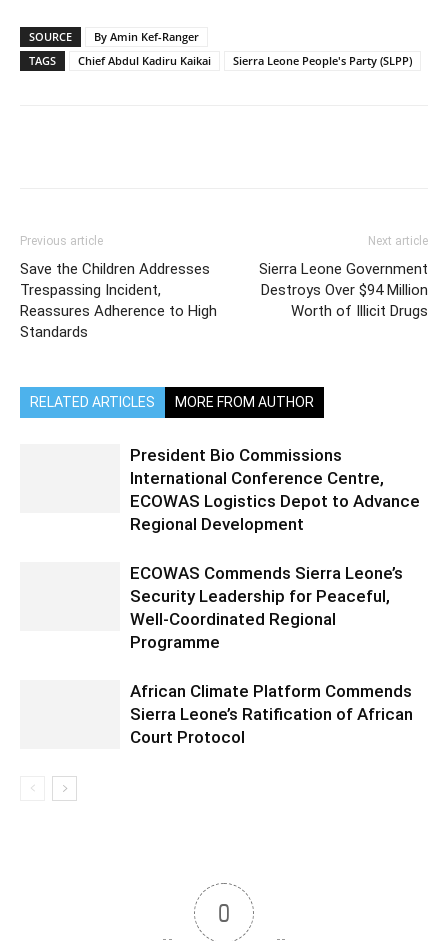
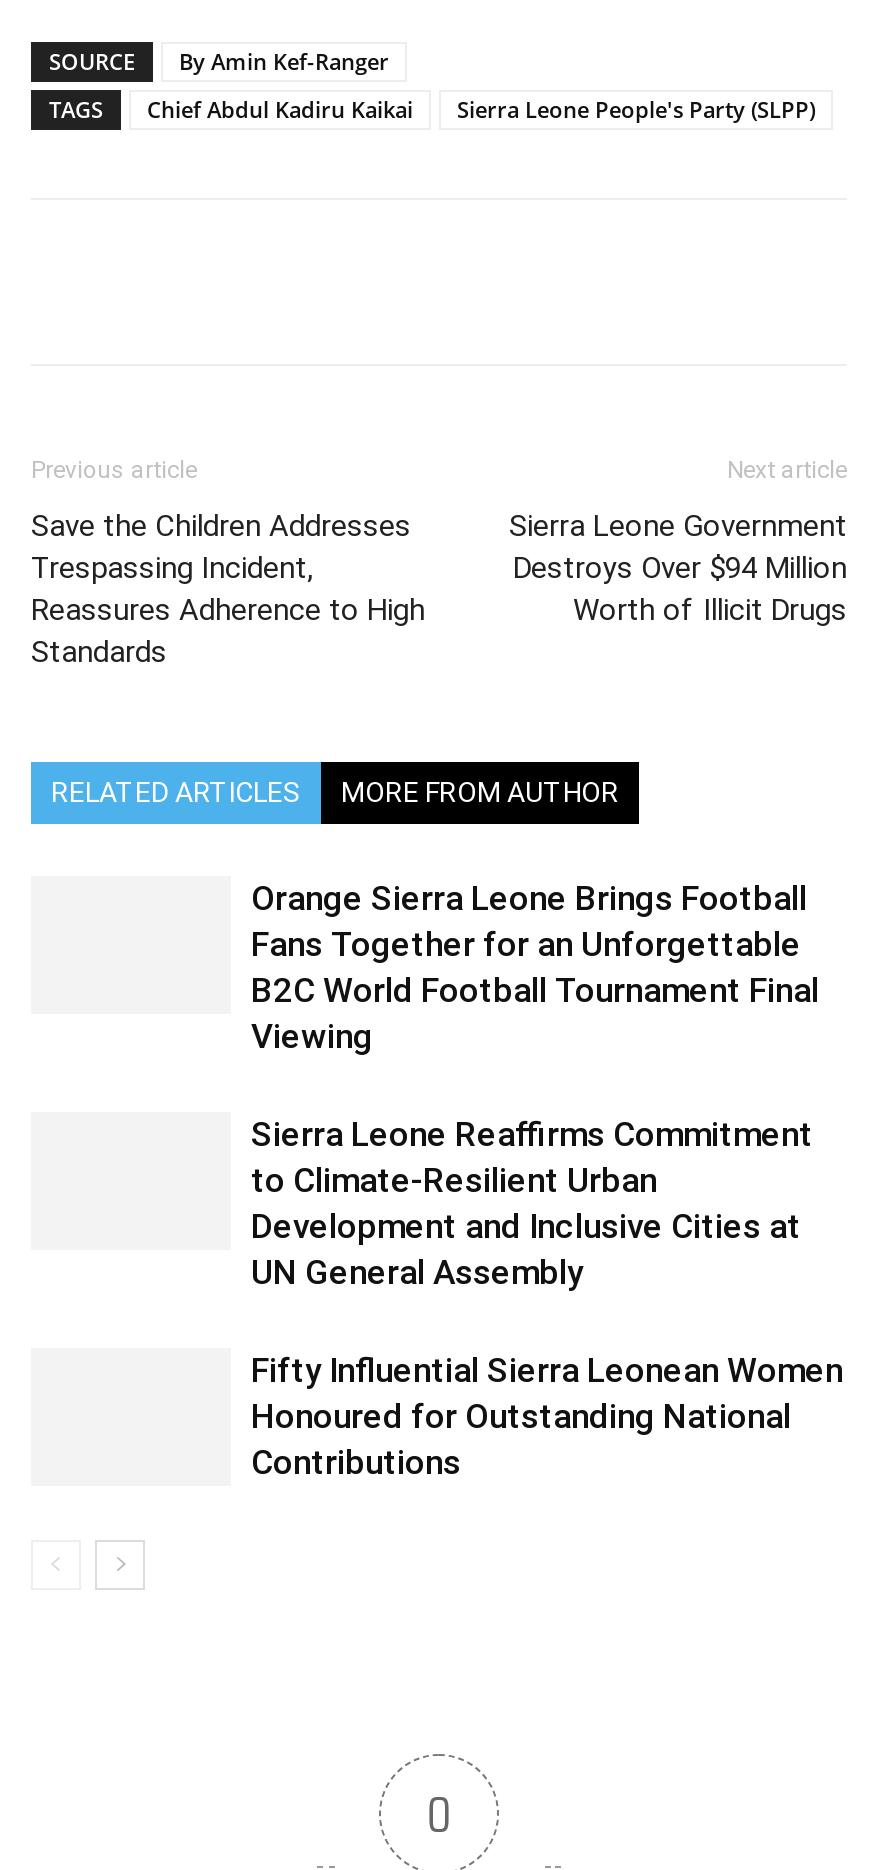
[130,445,420,534] President Bio Commissions | International Conference Centre, | ECOWAS Logistics Depot to Advance | Regional Development -> [251,879,819,1057] Orange Sierra Leone Brings Football | Fans Together for an Unforgettable | B2C World Football Tournament Final | Viewing
[130,563,403,652] ECOWAS Commends Sierra Leone’s | Security Leadership for Peaceful, | Well-Coordinated Regional | Programme -> [251,1115,813,1293] Sierra Leone Reaffirms Commitment | to Climate-Resilient Urban | Development and Inclusive Cities at | UN General Assembly
[130,681,413,747] African Climate Platform Commends | Sierra Leone’s Ratification of African | Court Protocol -> [251,1351,843,1483] Fifty Influential Sierra Leonean Women | Honoured for Outstanding National | Contributions

